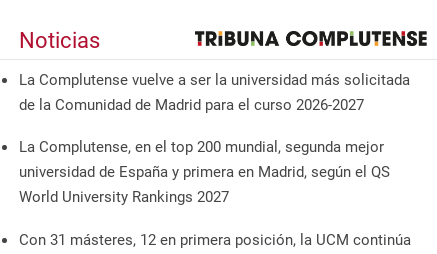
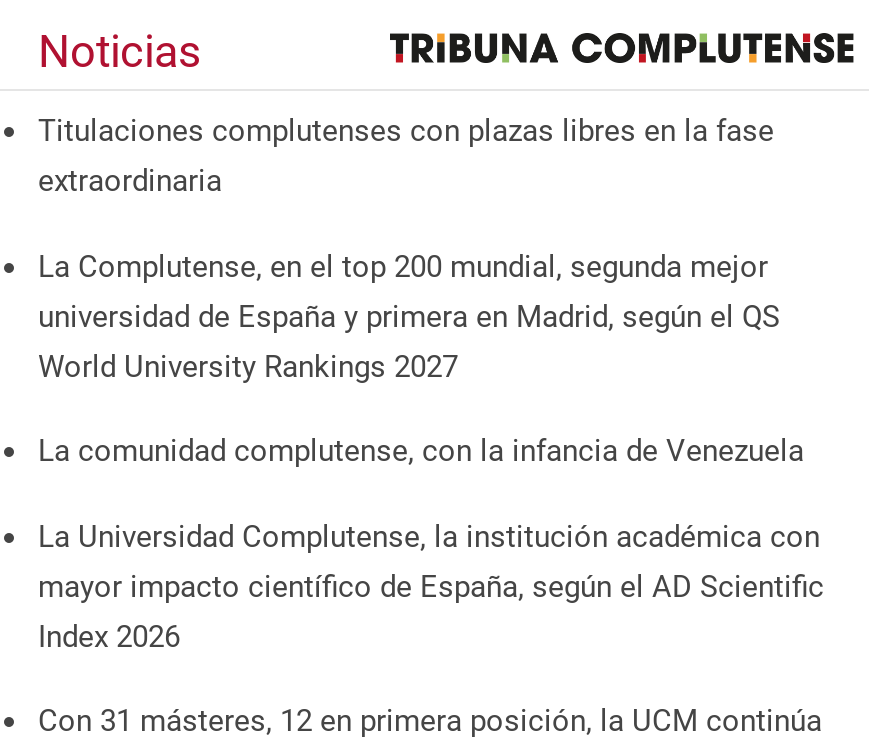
[19,71,410,114] La Complutense vuelve a ser la universidad más solicitada | de la Comunidad de Madrid para el curso 2026-2027 -> [38,113,774,199] Titulaciones complutenses con plazas libres en la fase | extraordinaria
none -> [38,433,824,654] La comunidad complutense, con la infancia de Venezuela | La Universidad Complutense, la institución académica con | mayor impacto científico de España, según el AD Scientific | Index 2026

